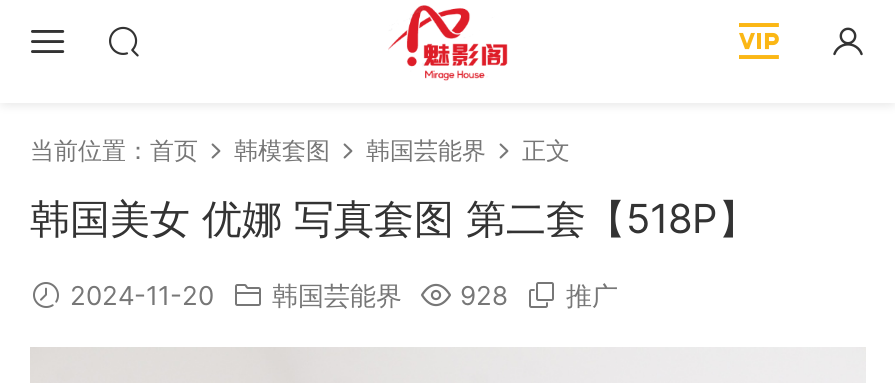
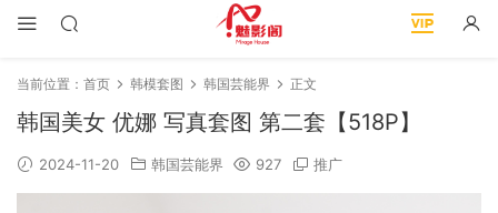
[62,279,618,311] 2024-11-20 韩国芸能界 928 推广 -> [34,155,342,173] 2024-11-20 韩国芸能界 927 推广

